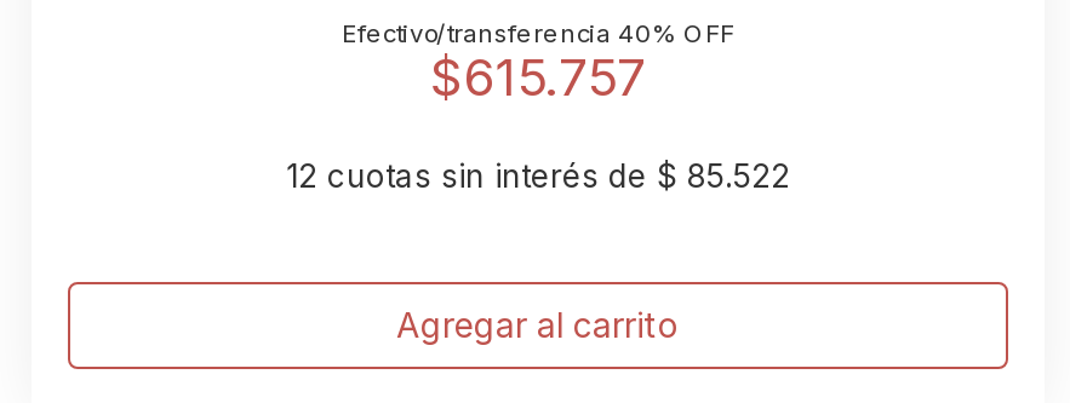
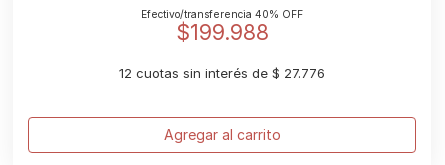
[430,47,646,107] $615.757 -> [175,20,268,45] $199.988
[286,156,790,195] 12 cuotas sin interés de $ 85.522 -> [119,65,325,81] 12 cuotas sin interés de $ 27.776

